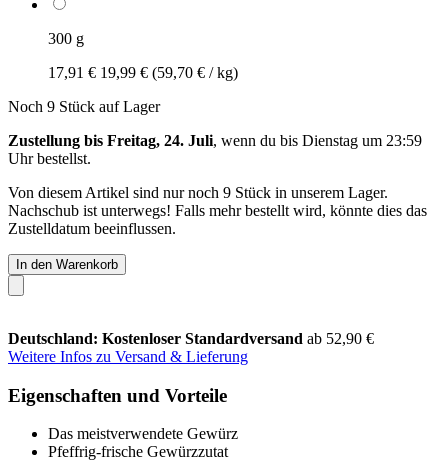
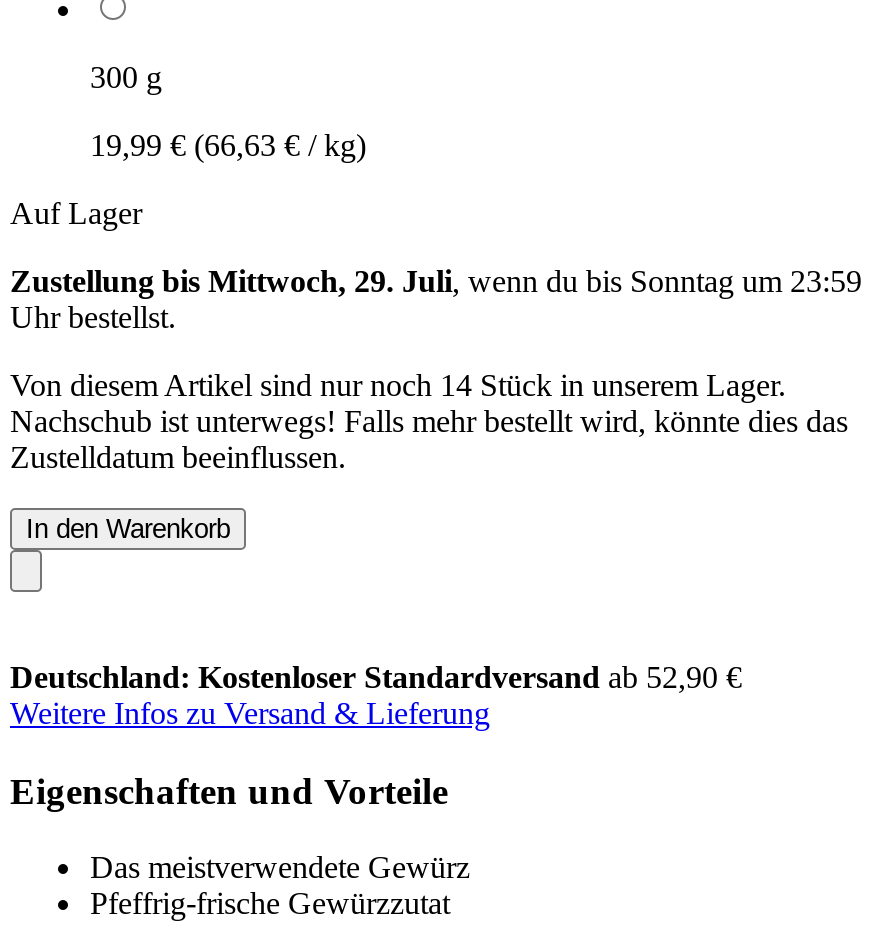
[48,64,238,81] 17,91 €19,99 € (59,70 € / kg) -> [90,128,366,162] 19,99 €(66,63 € / kg)
[8,98,160,115] Noch 9 Stück auf Lager -> [10,196,142,230] Auf Lager
[8,132,422,149] Zustellung bis Freitag, 24. Juli, wenn du bis Dienstag um 23:59 -> [10,264,862,298] Zustellung bis Mittwoch, 29. Juli, wenn du bis Sonntag um 23:59
[8,184,388,201] Von diesem Artikel sind nur noch 9 Stück in unserem Lager. -> [10,368,786,402] Von diesem Artikel sind nur noch 14 Stück in unserem Lager.

